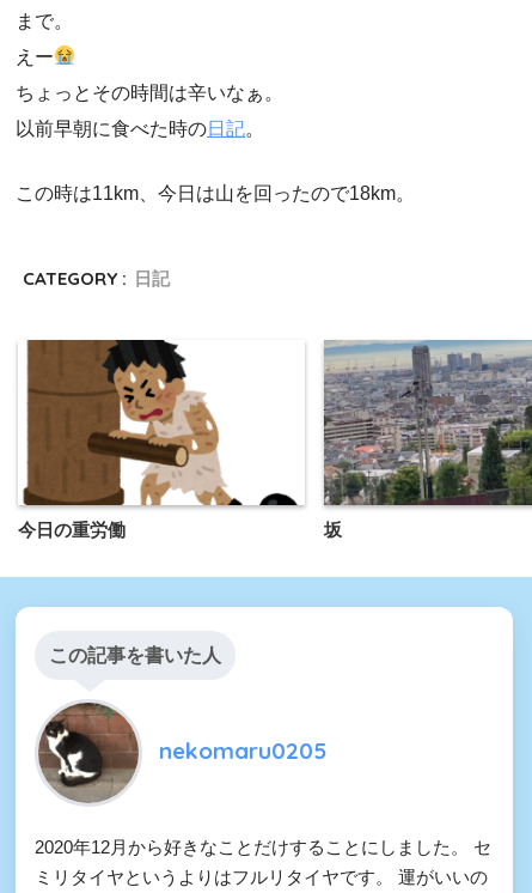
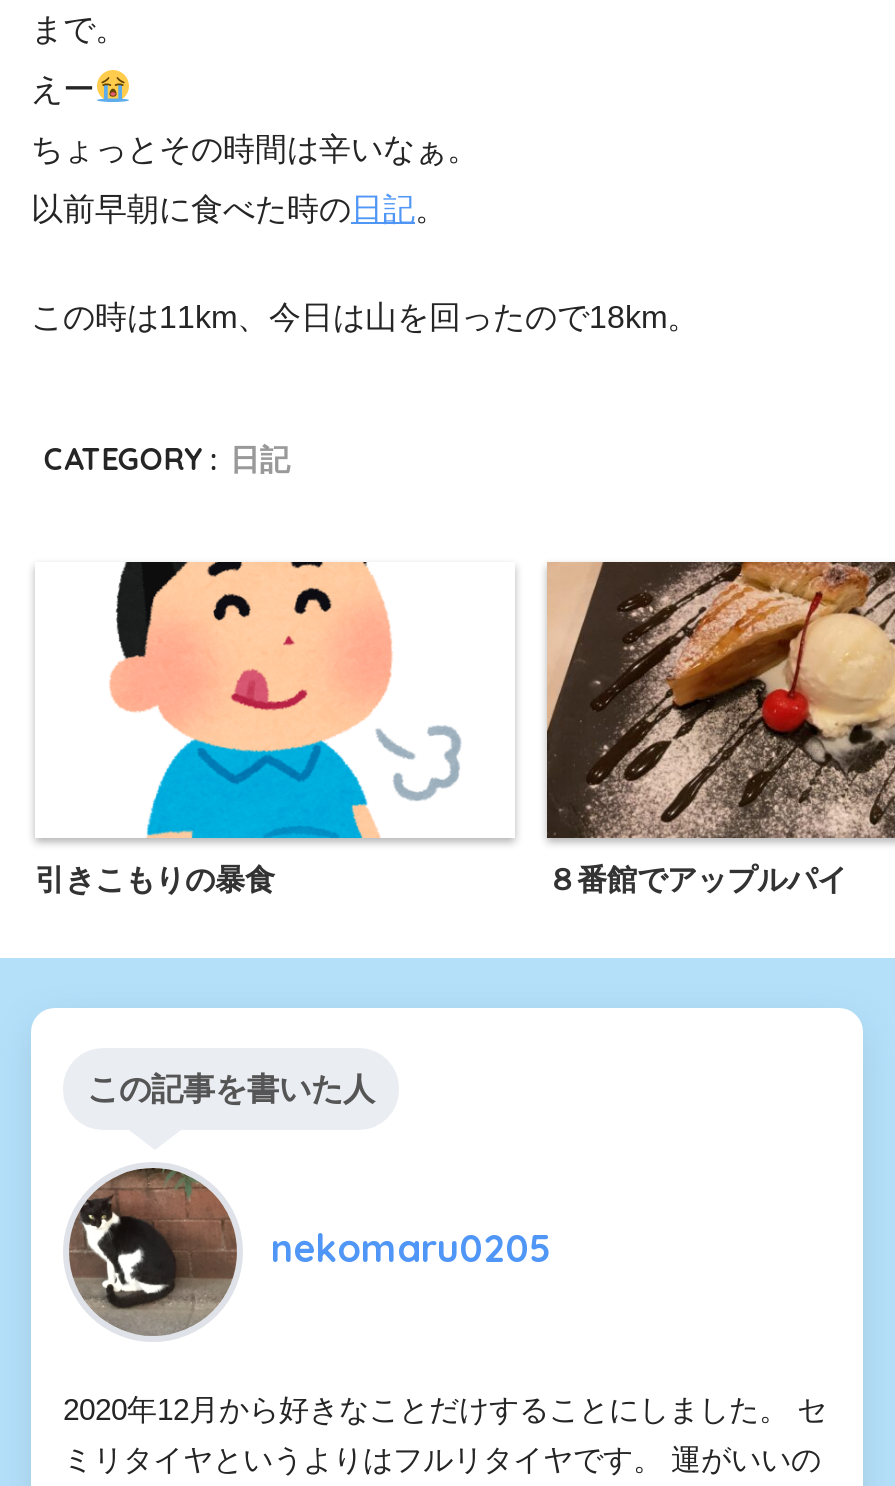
[18,339,342,540] [image] | 今日の重労働 | 坂 -> [35,560,847,896] [image] | 引きこもりの暴食 | ８番館でアップルパイ
[323,339,528,506] [image] -> [547,560,889,838] [image]

